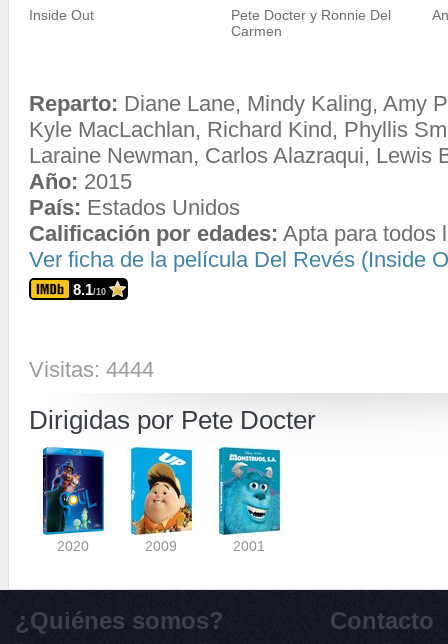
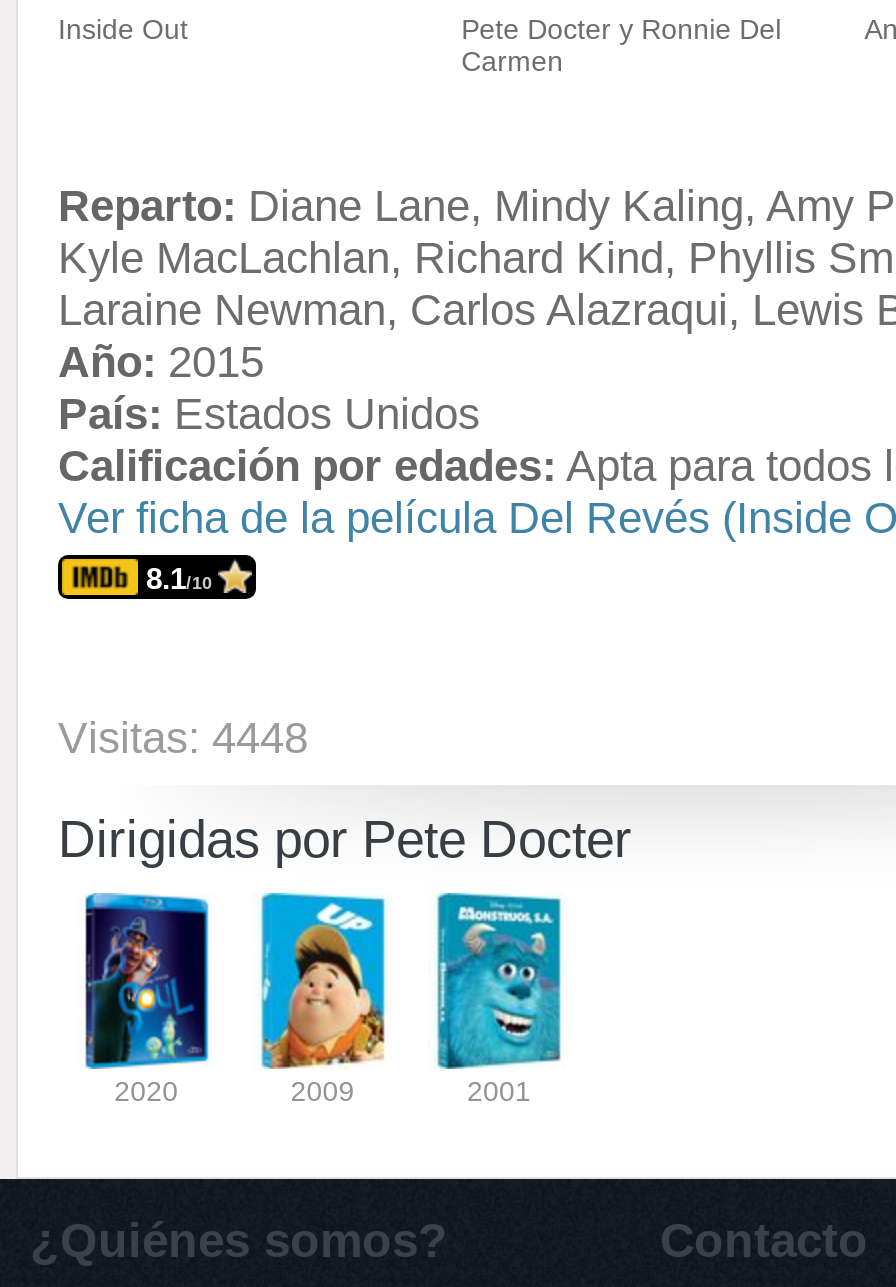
[29,357,154,382] Visitas: 4444 -> [58,713,308,763] Visitas: 4448

